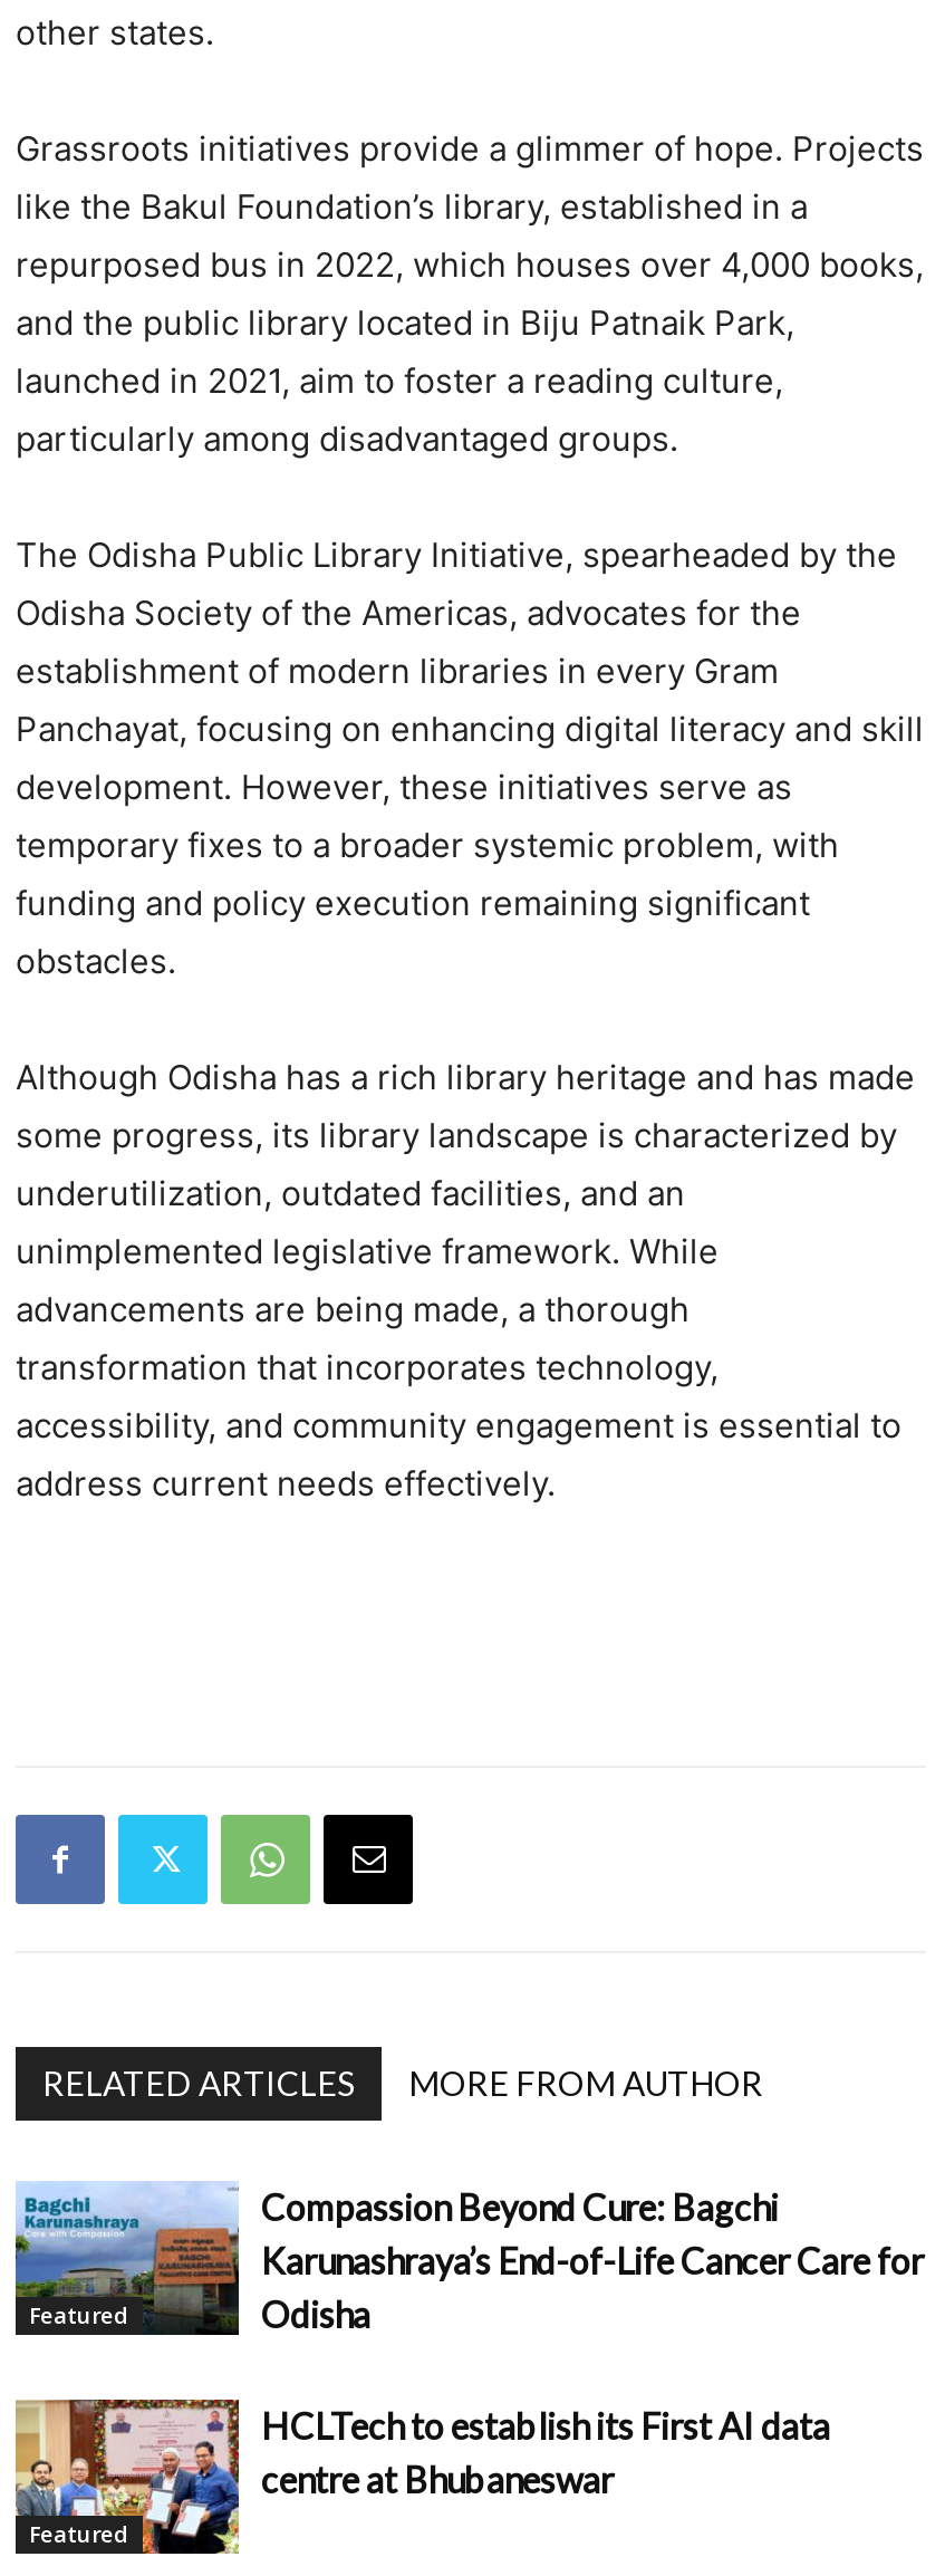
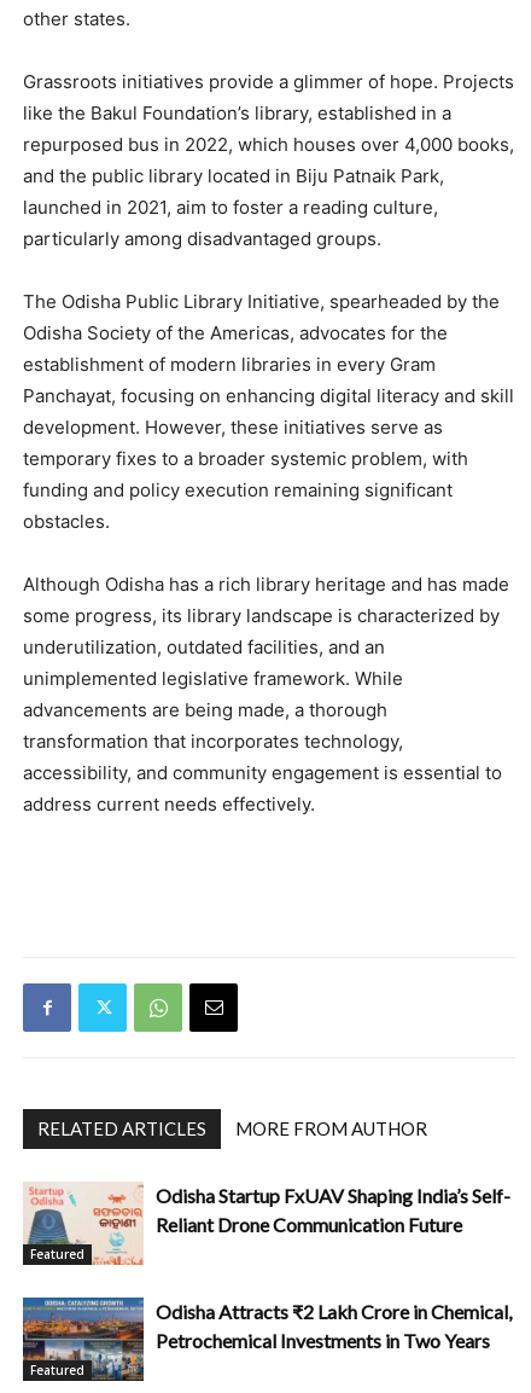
[13,2181,924,2337] [image] | Compassion Beyond Cure: Bagchi | Karunashraya’s End-of-Life Cancer Care for | Odisha -> [23,1182,510,1266] [image] | Odisha Startup FxUAV Shaping India’s Self- | Reliant Drone Communication Future
[13,2397,830,2556] [image] | HCLTech to establish its First AI data | centre at Bhubaneswar -> [22,1296,512,1382] [image] | Odisha Attracts ₹2 Lakh Crore in Chemical, | Petrochemical Investments in Two Years

